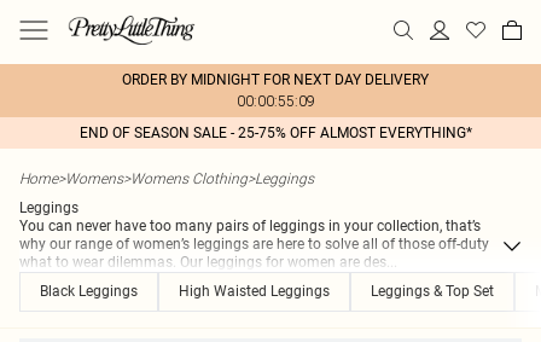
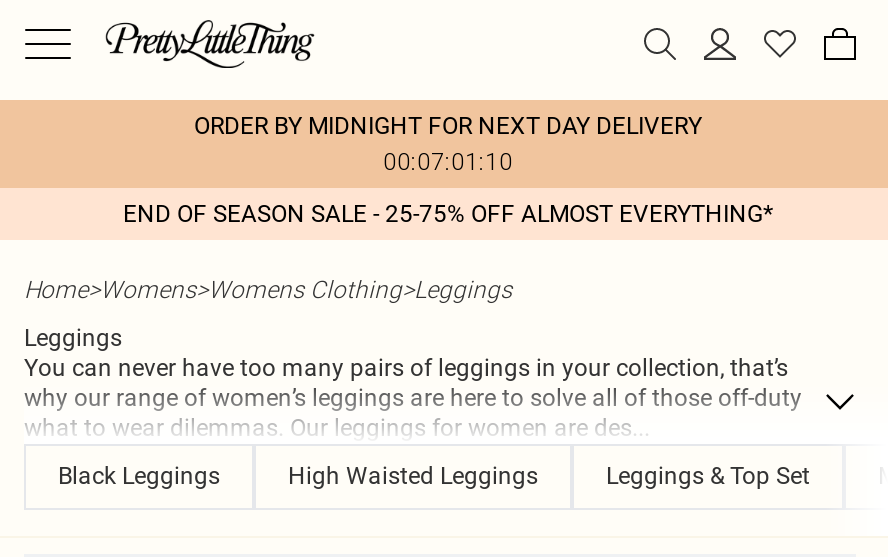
[236,92,315,110] 00:00:55:09 -> [383,146,513,176] 00:07:01:10

